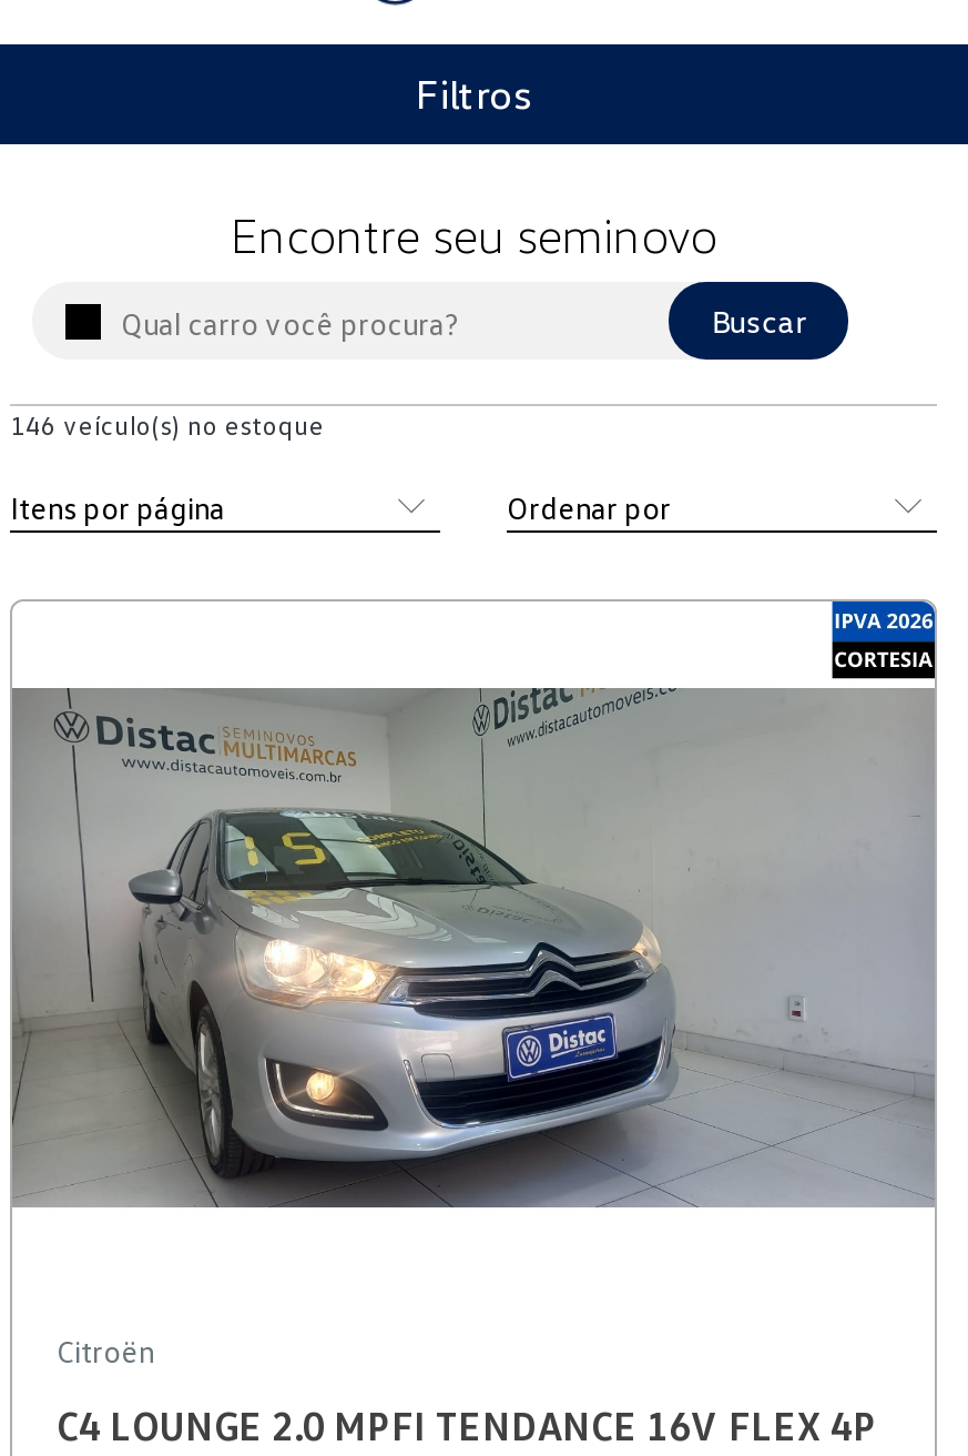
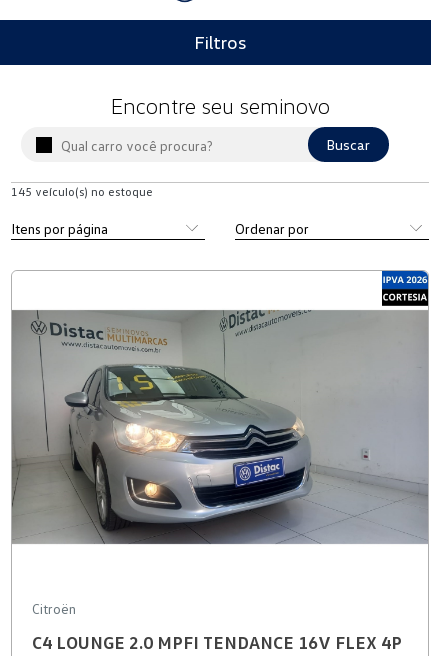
[10,408,325,442] 146 veículo(s) no estoque -> [11,184,153,199] 145 veículo(s) no estoque

